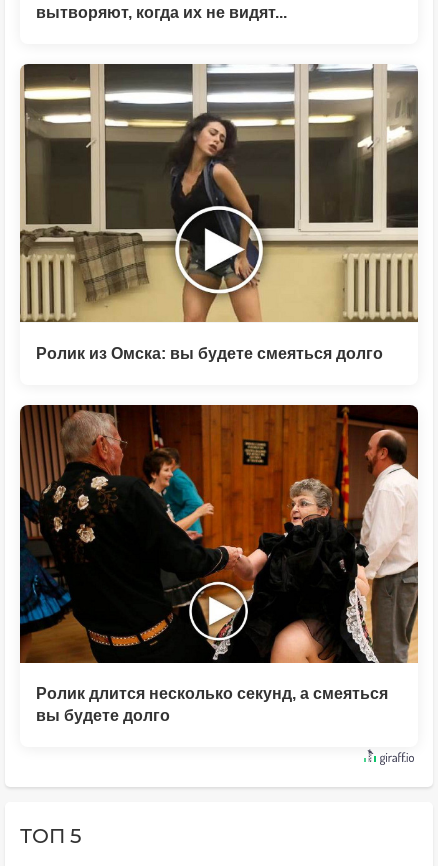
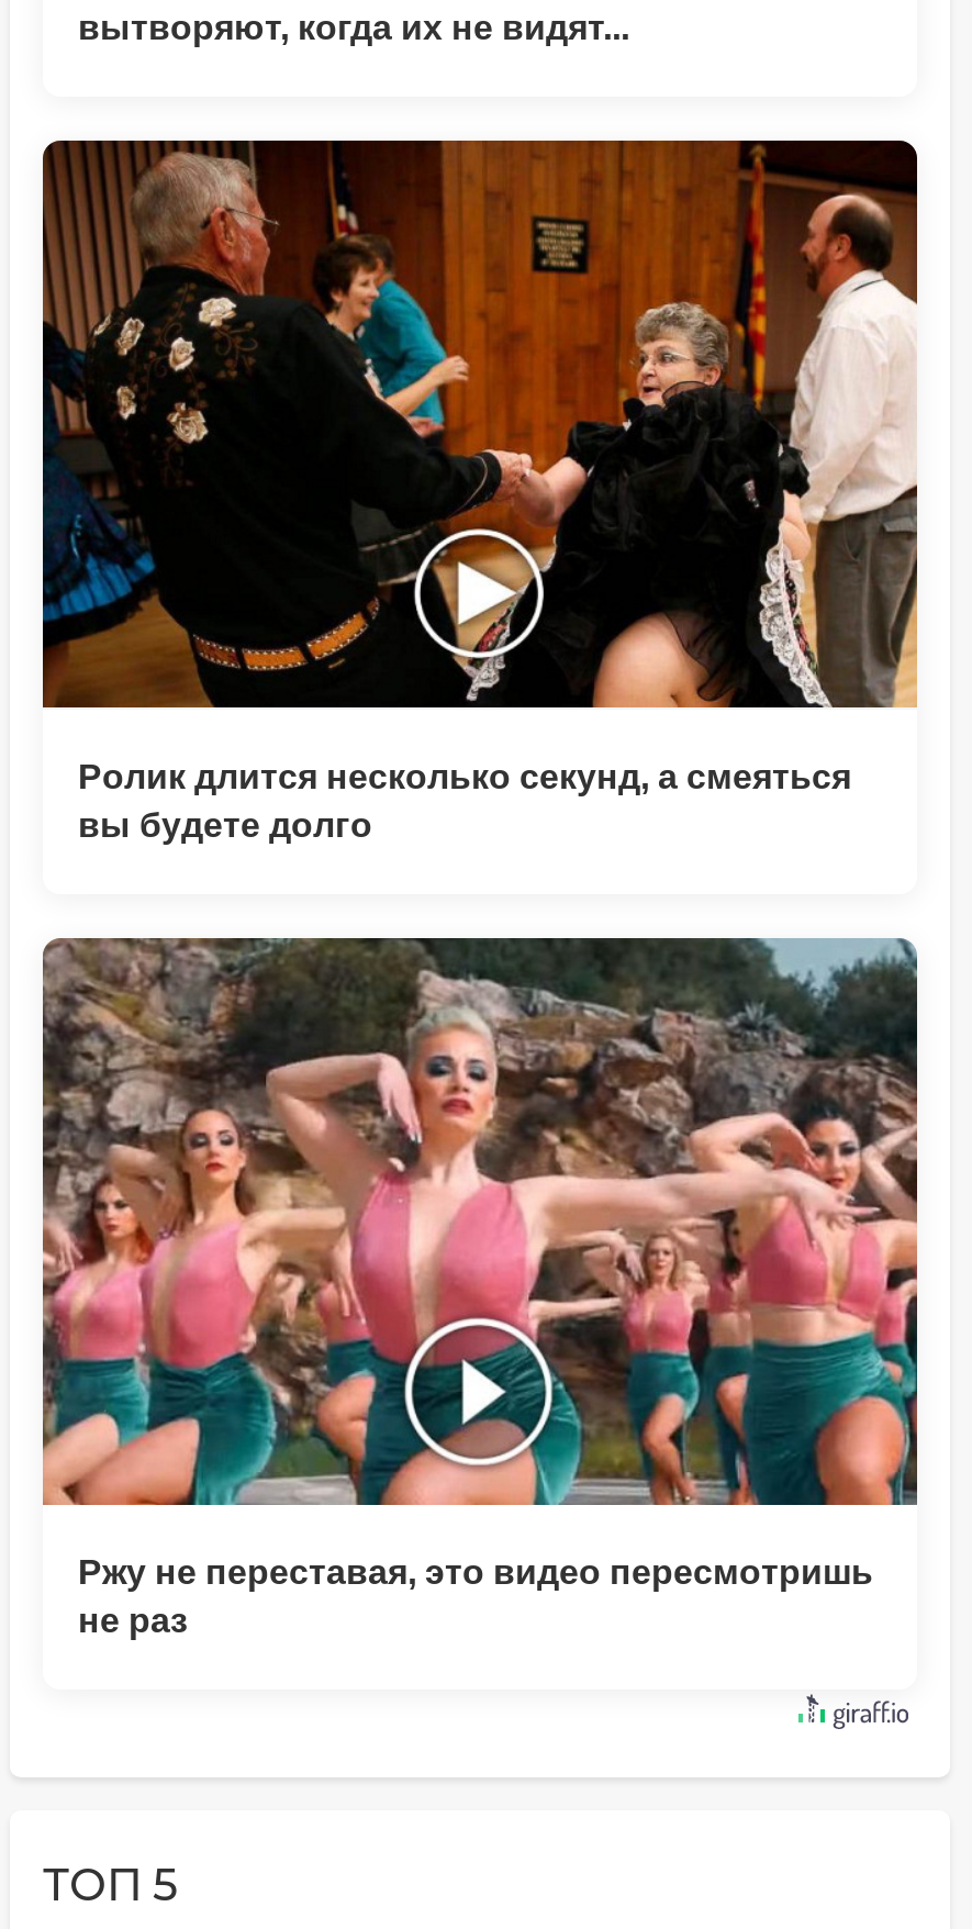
[19,63,419,362] [image] | Ролик из Омска: вы будете смеяться долго -> none
moved [19,403,420,724] -> [41,136,921,843]: [image] | Ролик длится несколько секунд, а смеяться | вы будете долго
none -> [41,936,919,1640] [image] | Ржу не переставая, это видео пересмотришь | не раз

